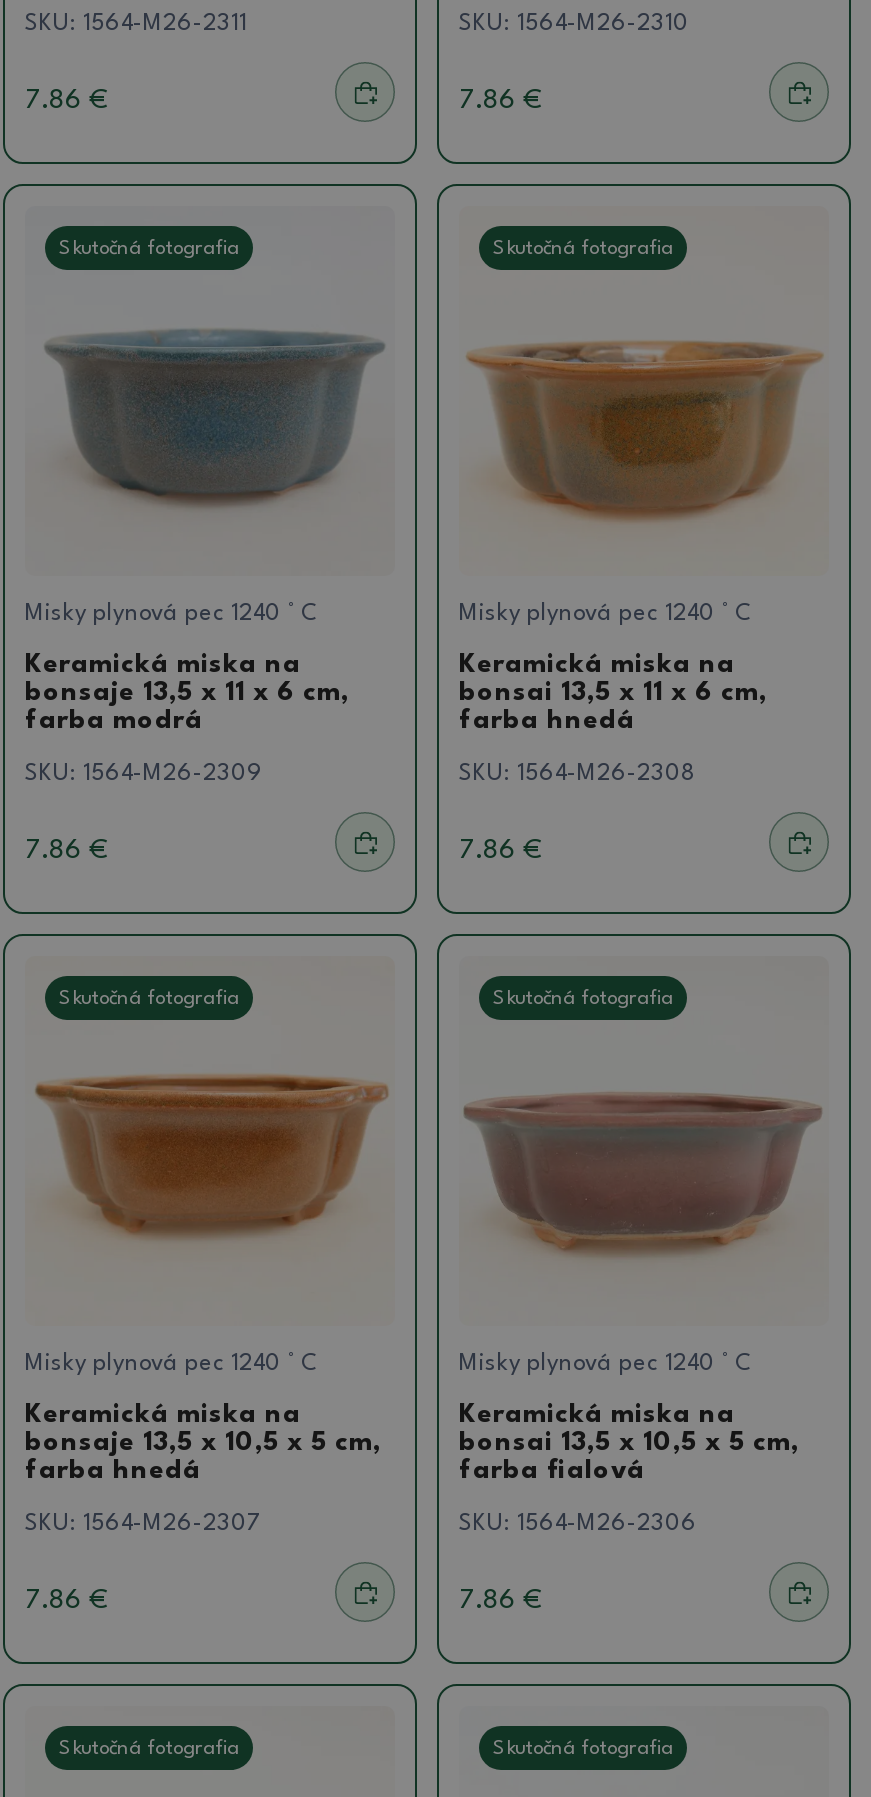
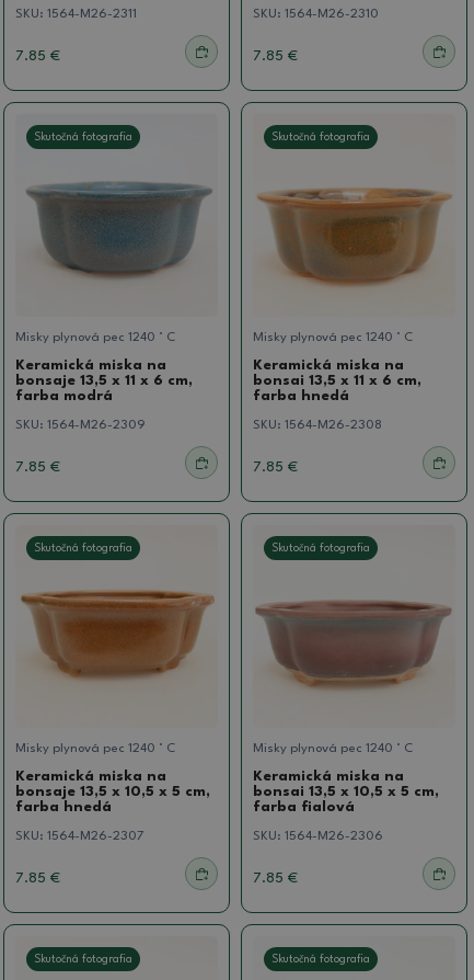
[25,89,107,115] 7.86 € -> [15,50,60,64] 7.85 €
[459,89,541,115] 7.86 € -> [253,50,298,64] 7.85 €
[25,839,107,865] 7.86 € -> [15,461,60,475] 7.85 €
[459,839,541,865] 7.86 € -> [253,461,298,475] 7.85 €
[25,1589,107,1615] 7.86 € -> [15,872,60,886] 7.85 €
[459,1589,541,1615] 7.86 € -> [253,872,298,886] 7.85 €

